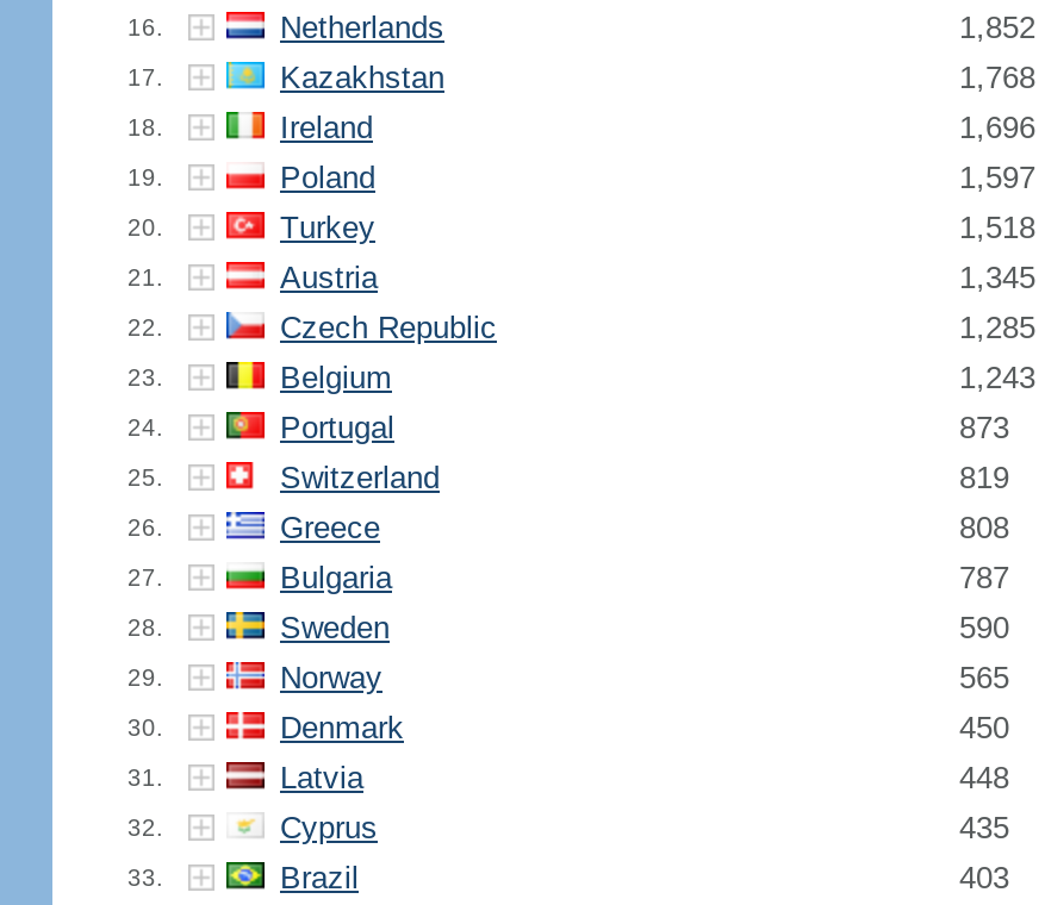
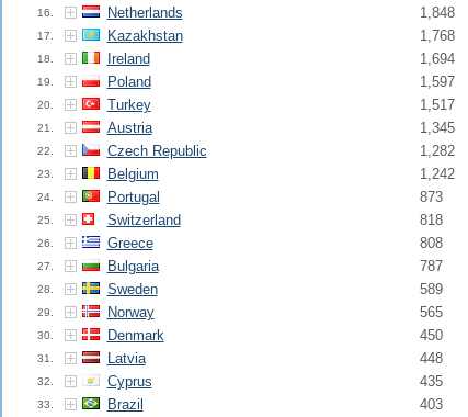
[959,10,1035,45] 1,852 -> [419,4,454,21] 1,848
[959,110,1035,145] 1,696 -> [419,50,454,67] 1,694
[959,210,1035,245] 1,518 -> [419,97,454,113] 1,517
[959,310,1035,345] 1,285 -> [419,143,454,159] 1,282
[959,360,1035,395] 1,243 -> [419,166,454,182] 1,242
[959,460,1009,495] 819 -> [419,212,442,228] 818
[959,610,1009,645] 590 -> [419,281,442,297] 589

